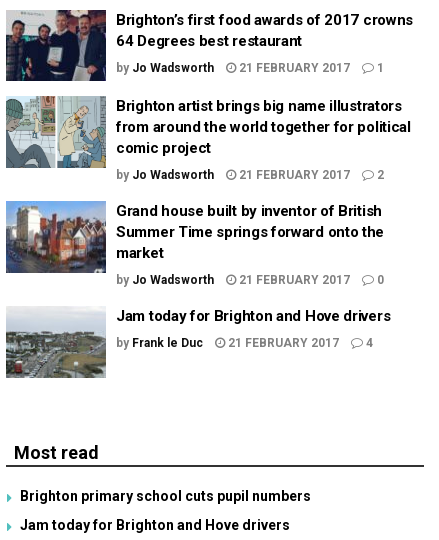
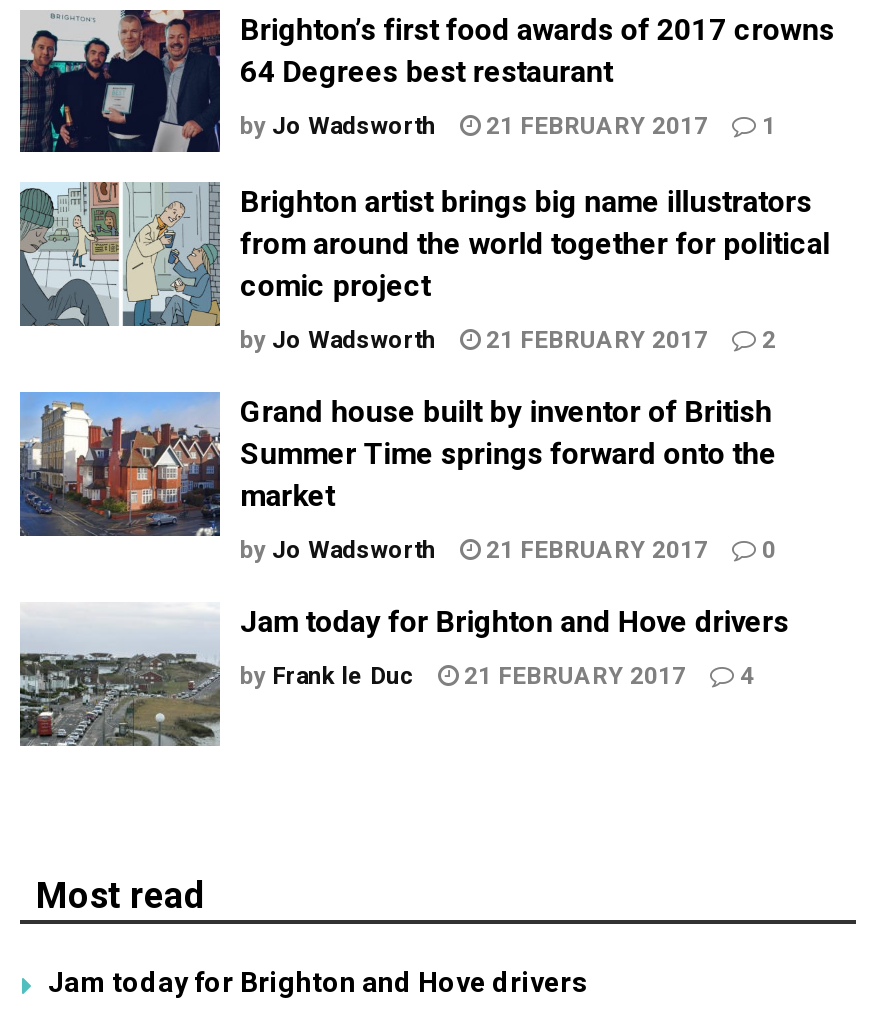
[20,487,311,503] Brighton primary school cuts pupil numbers -> none

